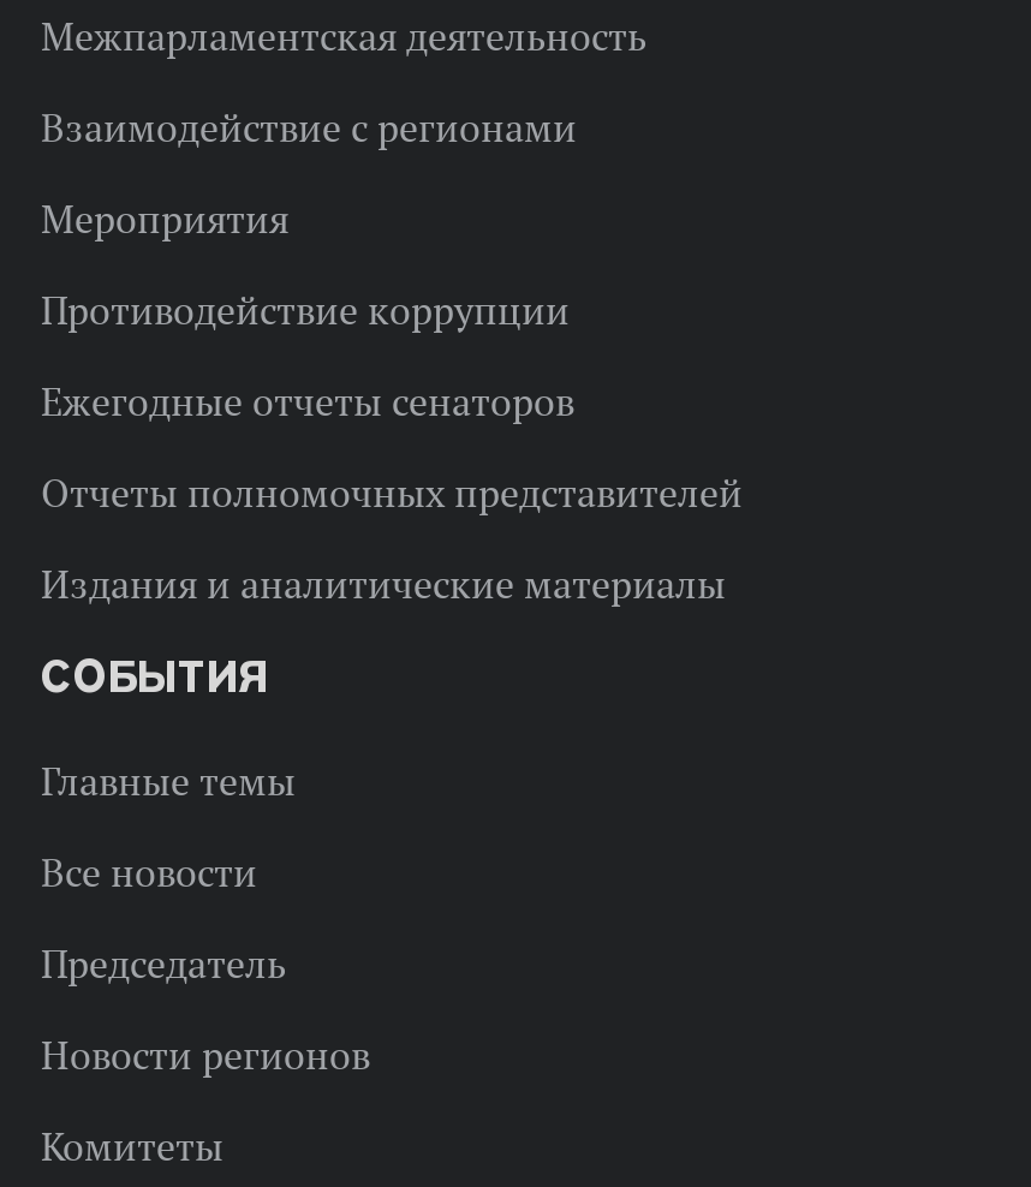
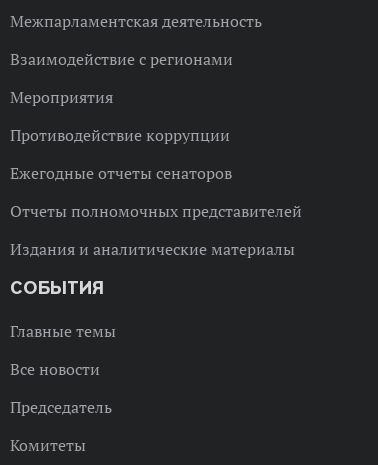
[41,1030,370,1078] Новости регионов -> none

